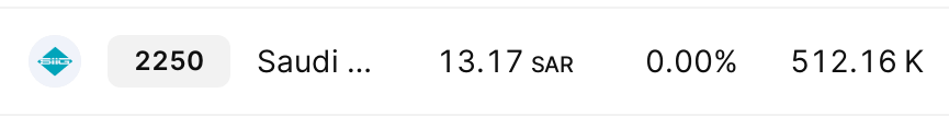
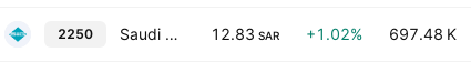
[437,42,573,79] 13.17 SAR -> [211,24,279,43] 12.83 SAR
[645,42,737,79] 0.00% -> [306,24,362,43] +1.02%
[790,42,924,79] 512.16 K -> [389,24,457,43] 697.48 K

